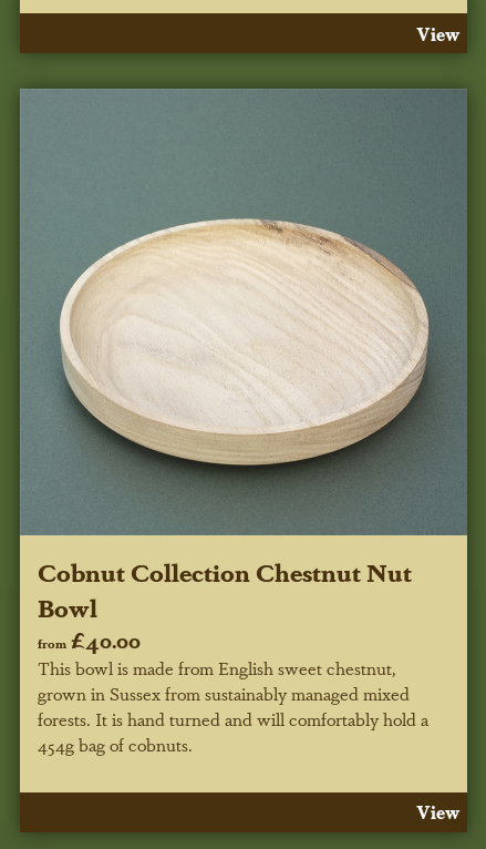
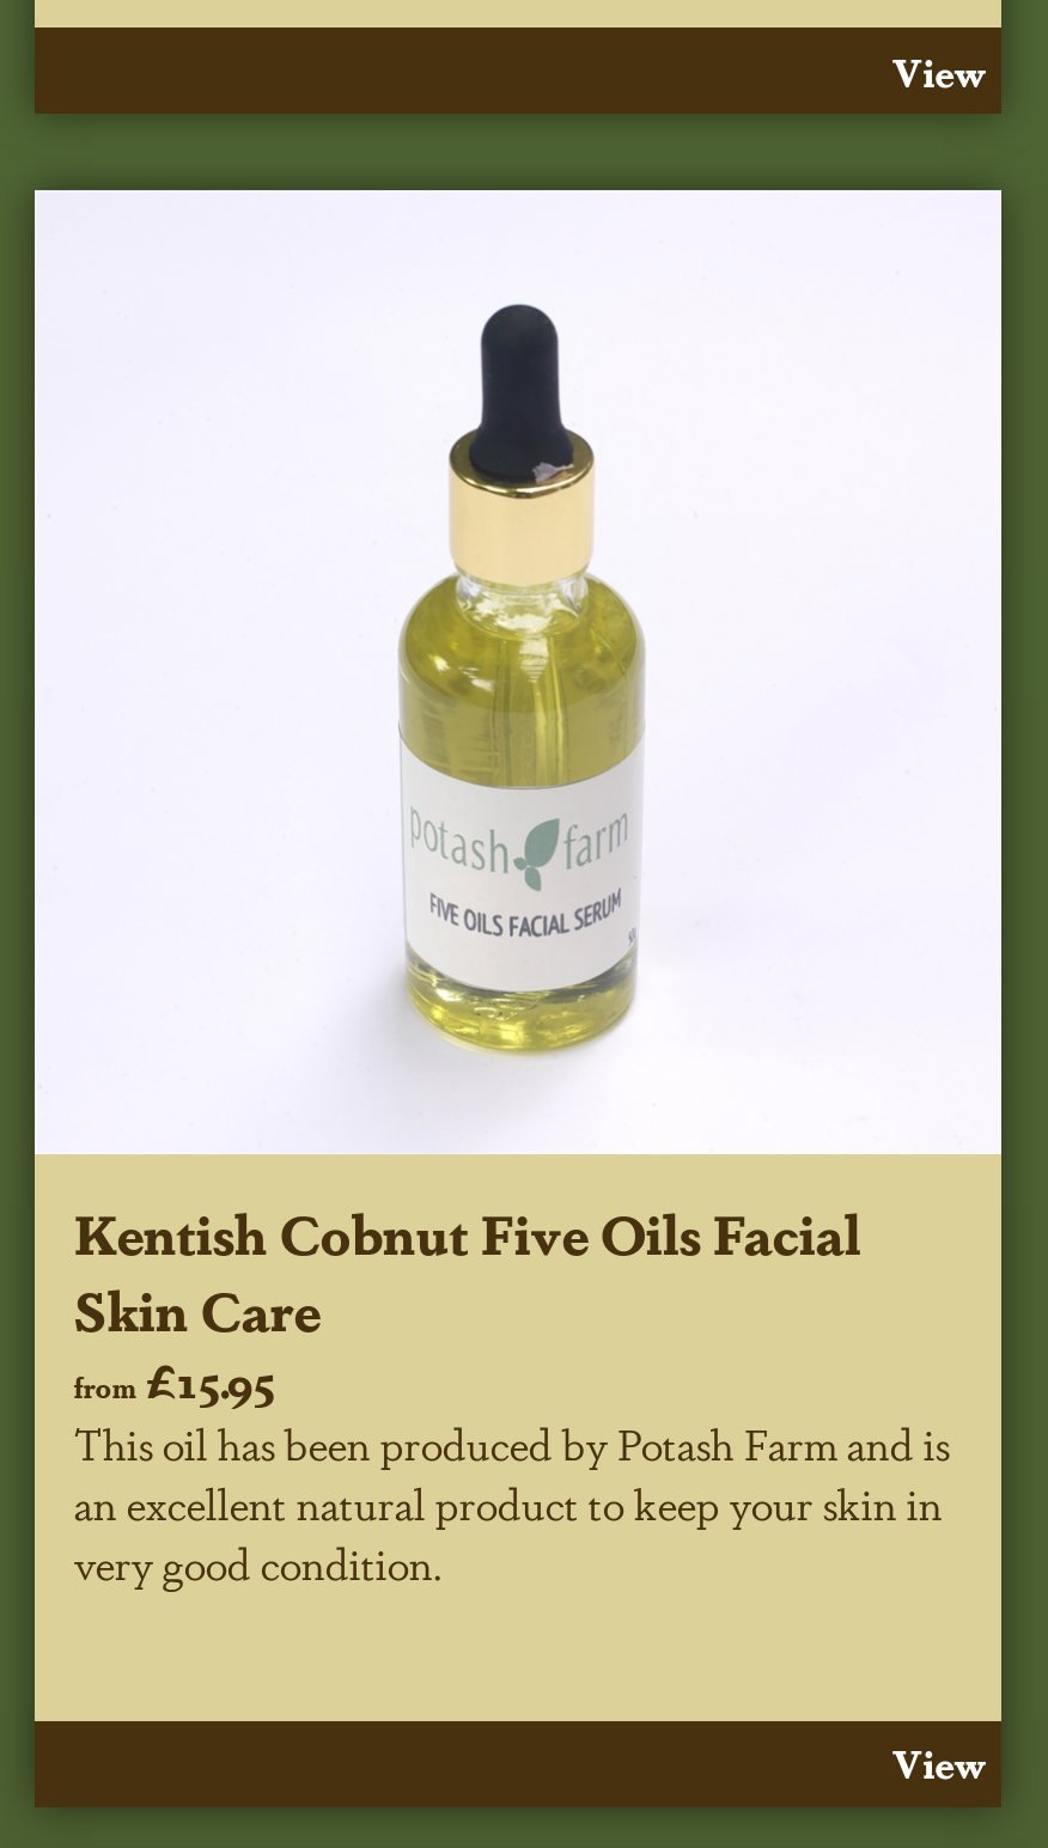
[21,89,467,757] [image] | Cobnut Collection Chestnut Nut | Bowl | from £40.00 | This bowl is made from English sweet chestnut, | grown in Sussex from sustainably managed mixed | forests. It is hand turned and will comfortably hold a | 454g bag of cobnuts. -> [35,188,1004,1592] [image] | Kentish Cobnut Five Oils Facial | Skin Care | from £15.95 | This oil has been produced by Potash Farm and is | an excellent natural product to keep your skin in | very good condition.

